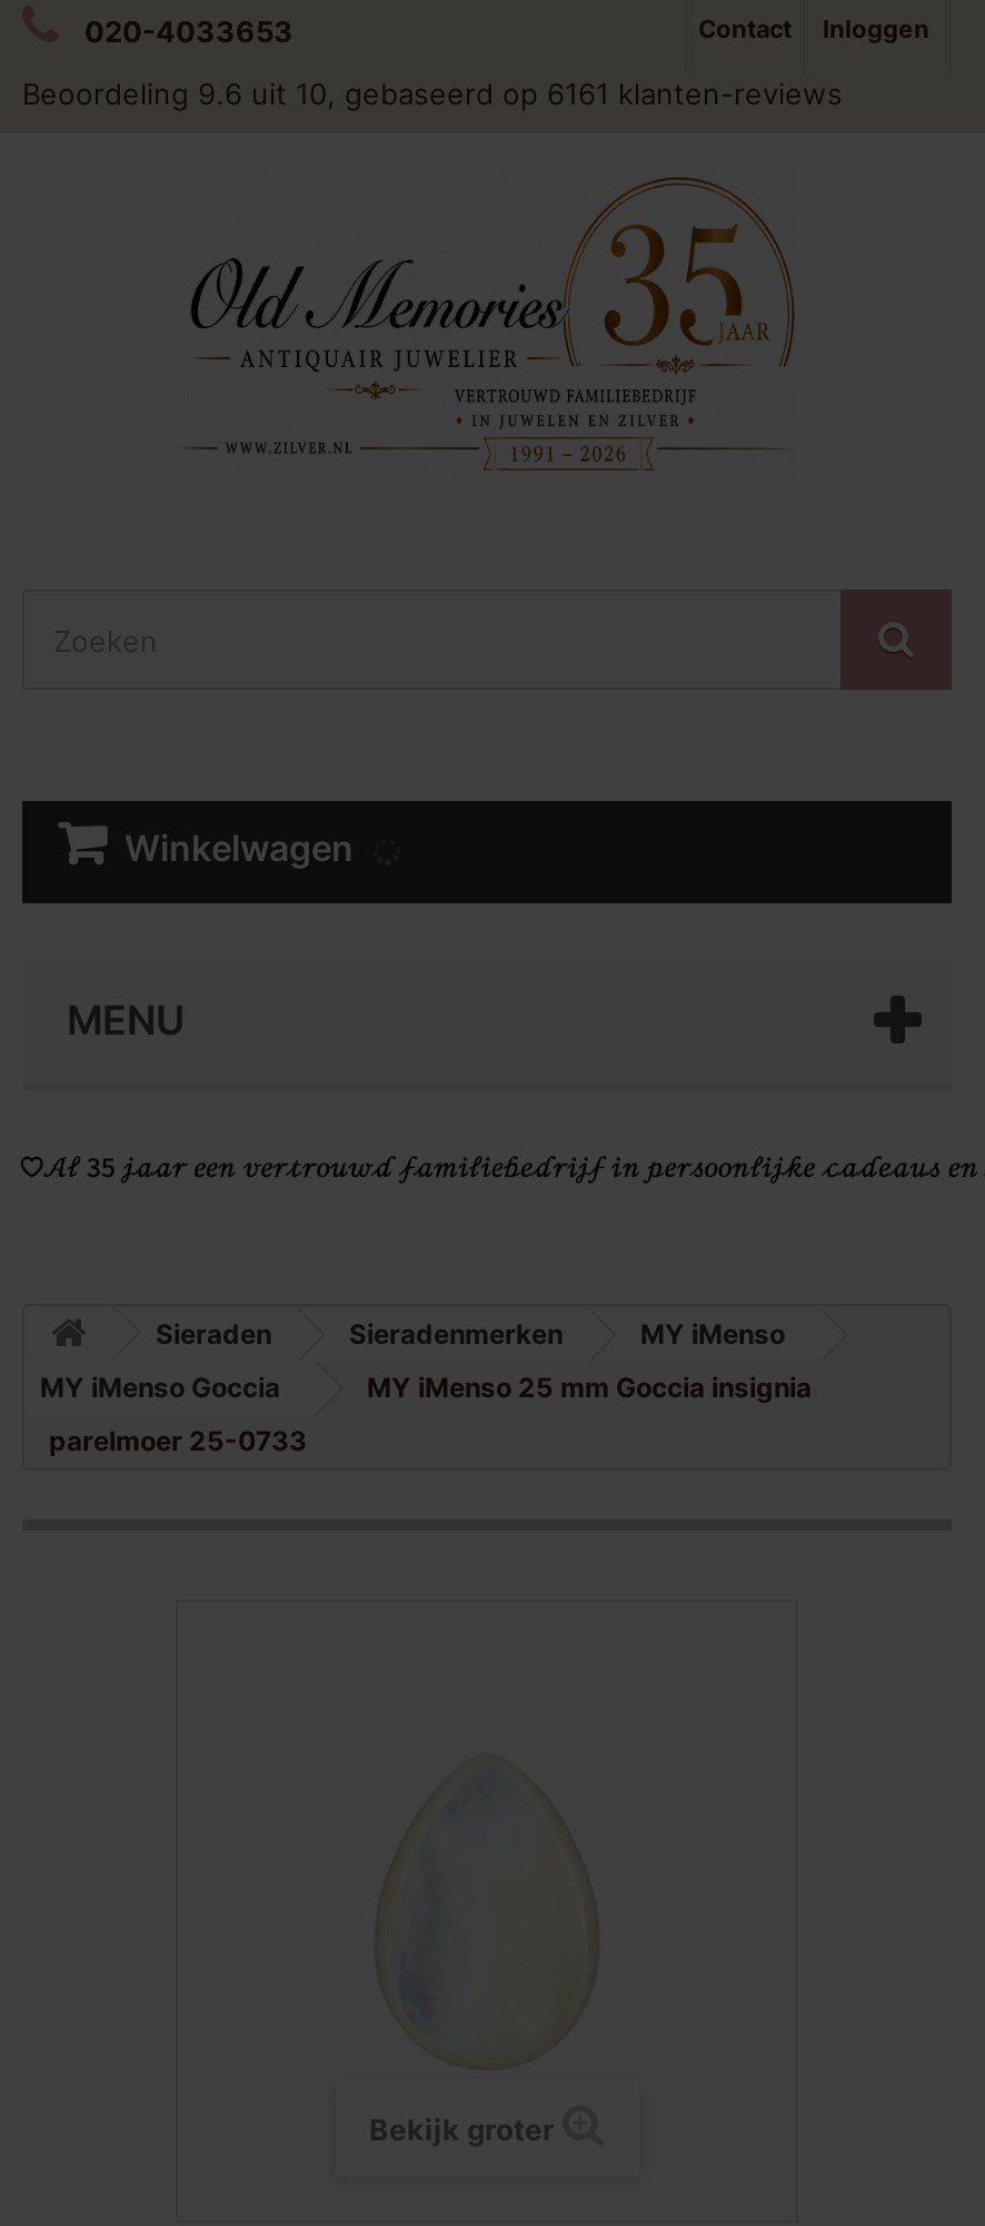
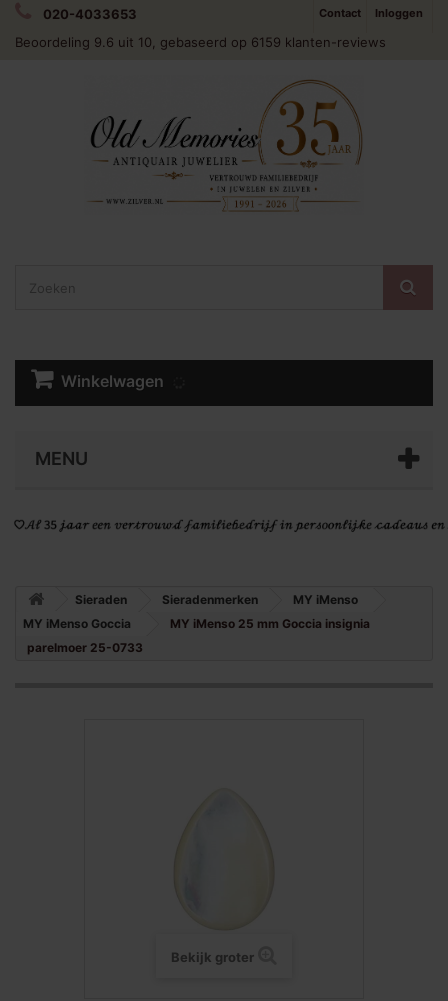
[22,76,843,111] Beoordeling 9.6 uit 10, gebaseerd op 6161 klanten-reviews -> [15,34,386,50] Beoordeling 9.6 uit 10, gebaseerd op 6159 klanten-reviews

